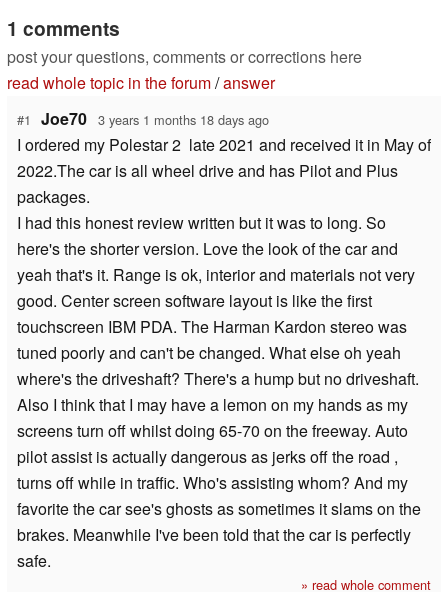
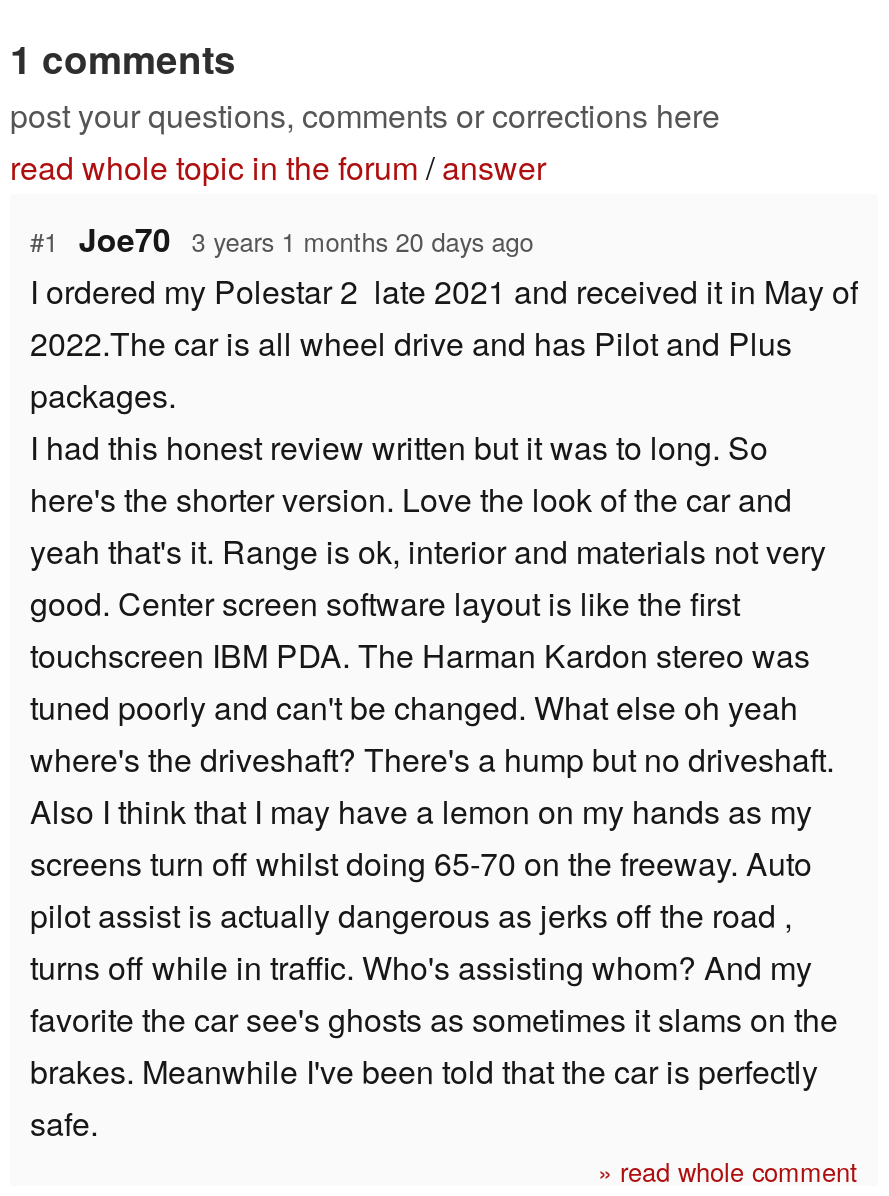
[17,107,269,130] #1 Joe70 3 years 1 months 18 days ago -> [30,216,534,262] #1 Joe70 3 years 1 months 20 days ago

